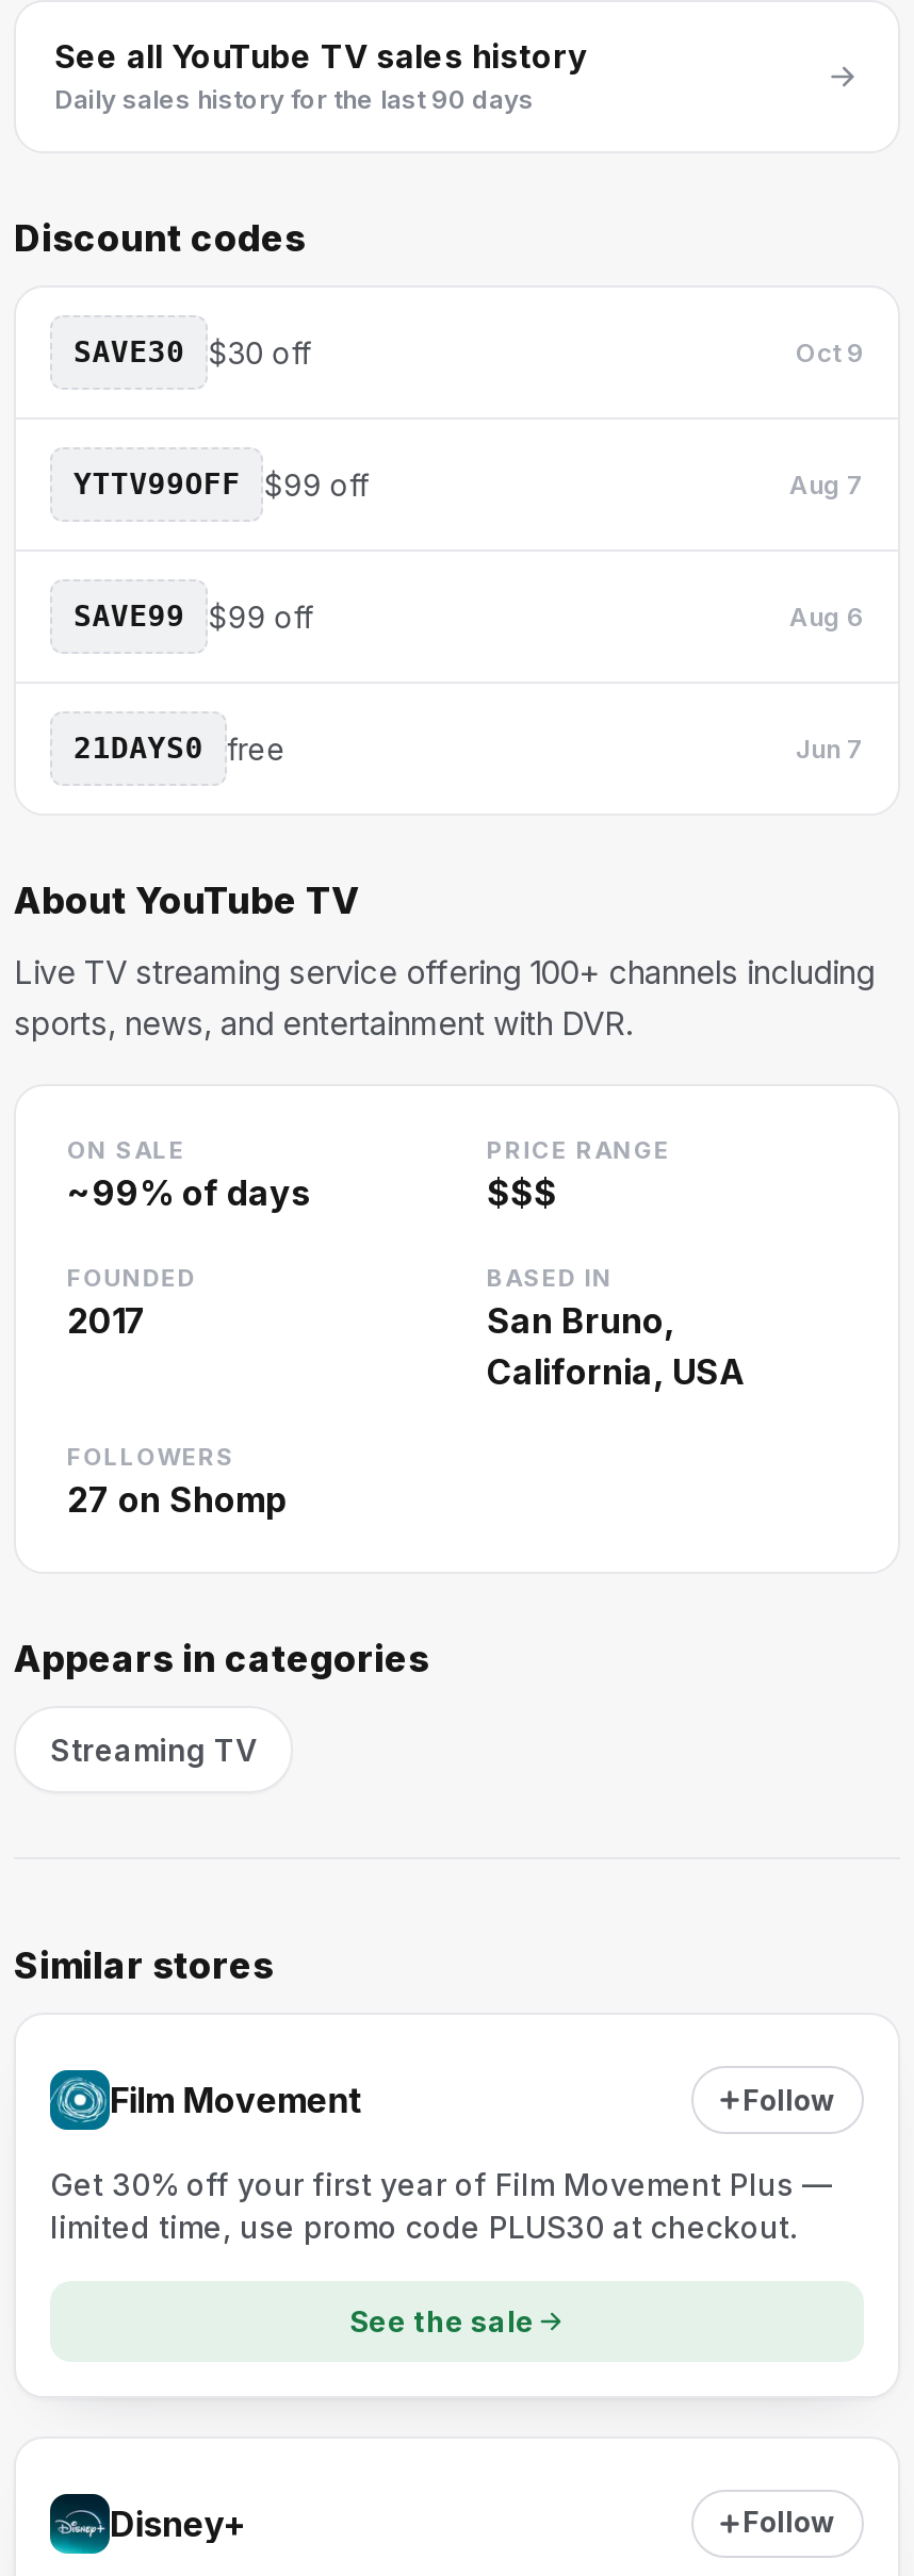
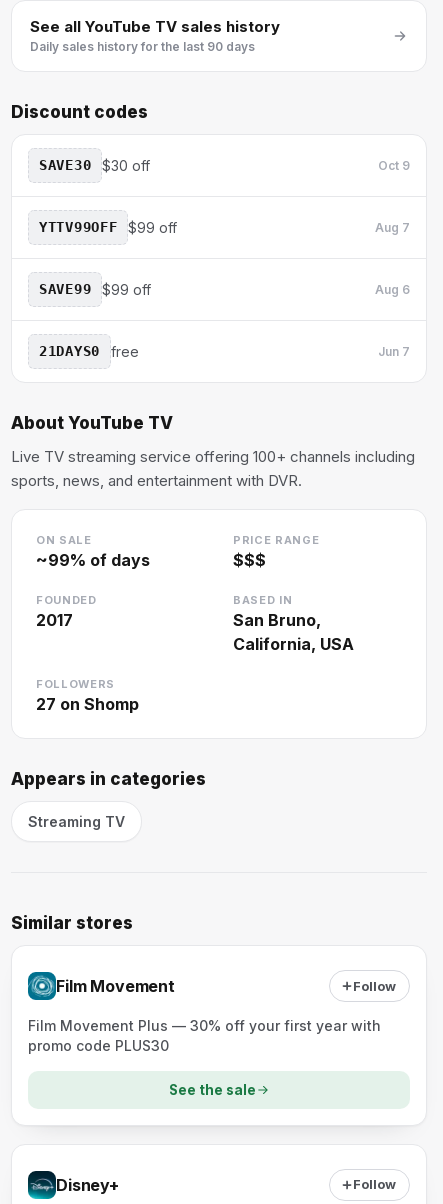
[50,2166,832,2245] Get 30% off your first year of Film Movement Plus — | limited time, use promo code PLUS30 at checkout. -> [28,1017,381,1054] Film Movement Plus — 30% off your first year with | promo code PLUS30

